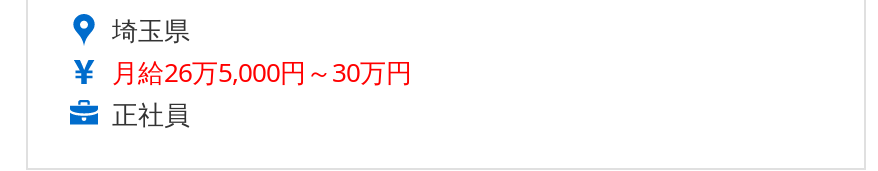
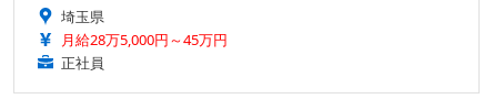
[112,53,412,89] 月給26万5,000円～30万円 -> [61,29,228,49] 月給28万5,000円～45万円

